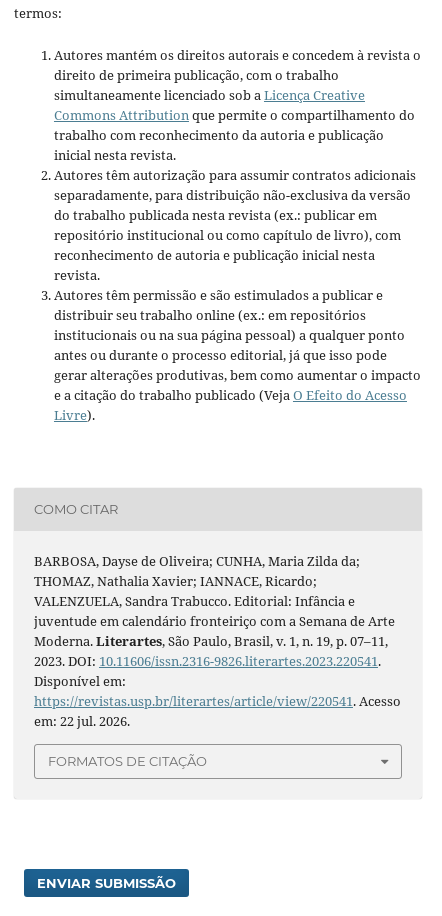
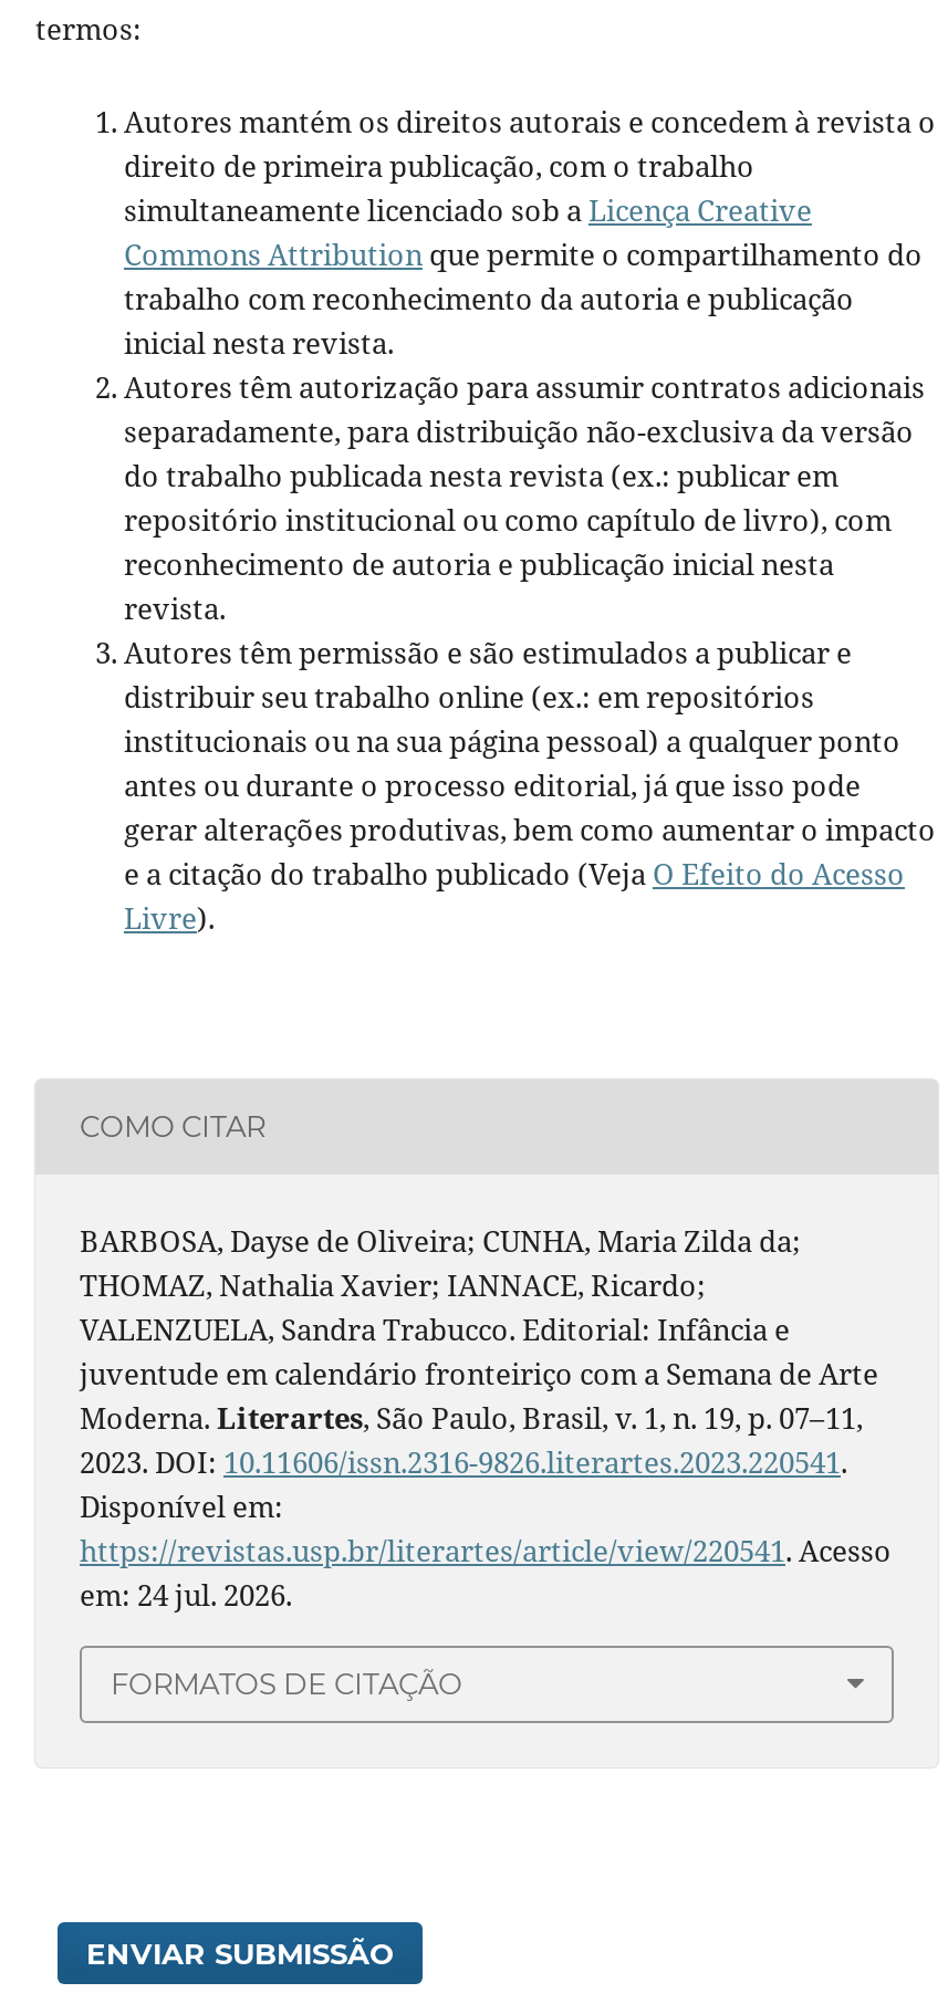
[34,712,130,730] em: 22 jul. 2026. -> [80,1575,292,1615] em: 24 jul. 2026.

